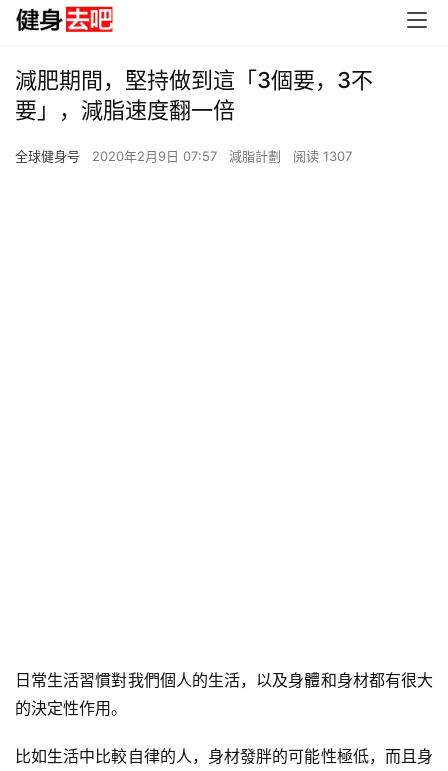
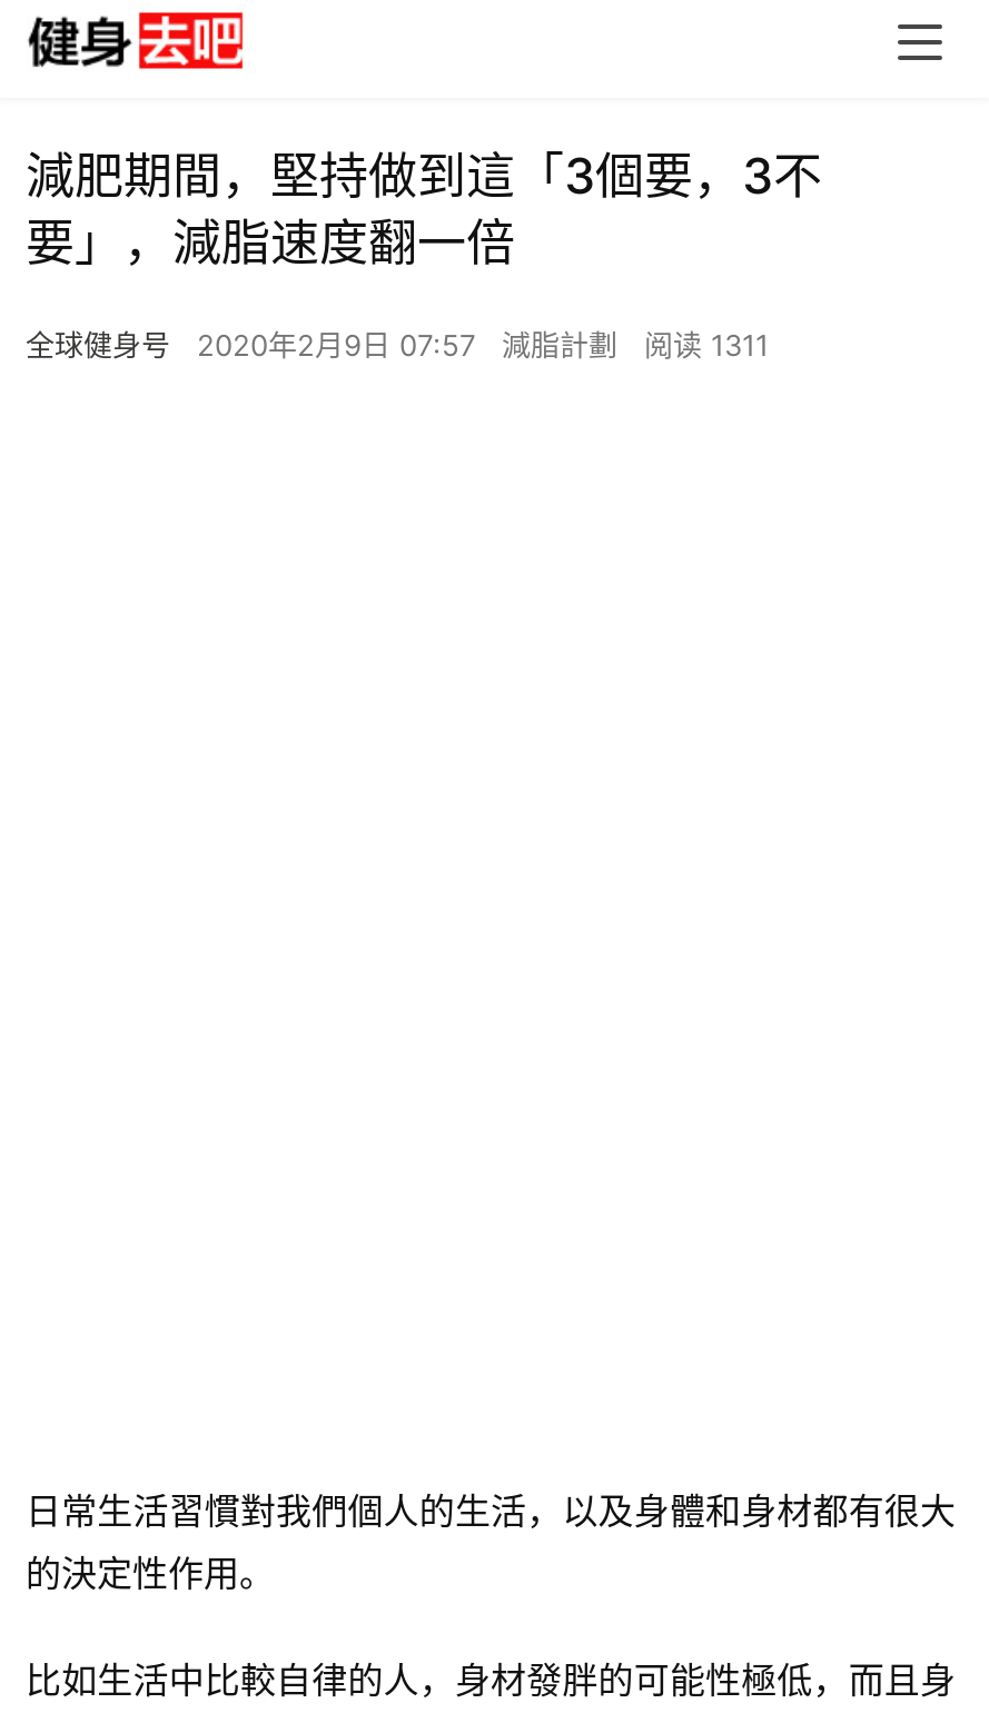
[15,148,352,164] 全球健身号 2020年2月9日 07:57 減脂計劃 阅读 1307 -> [26,327,769,363] 全球健身号 2020年2月9日 07:57 減脂計劃 阅读 1311

